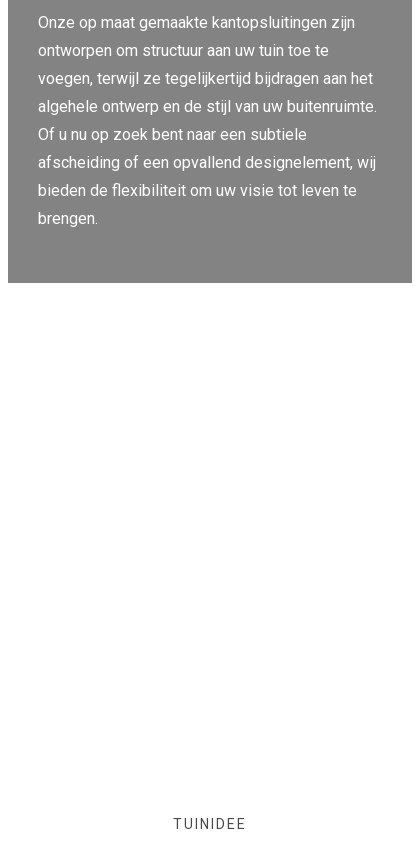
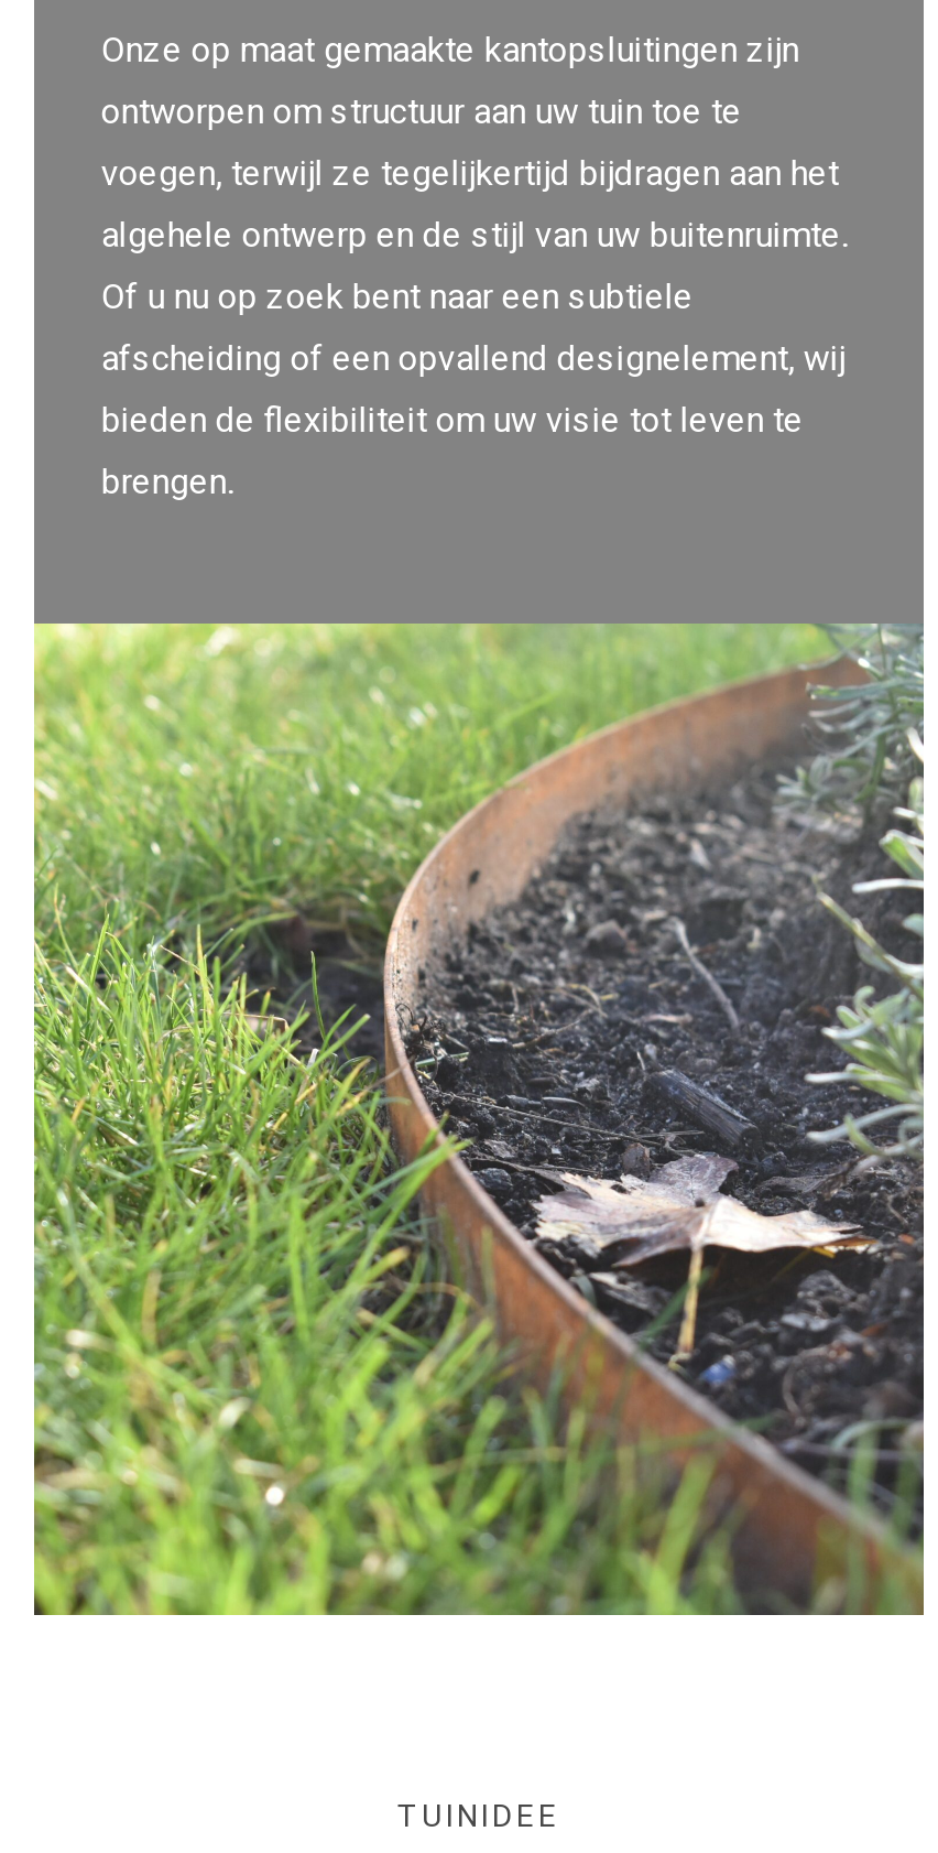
none -> [32,622,926,1618] [image]

